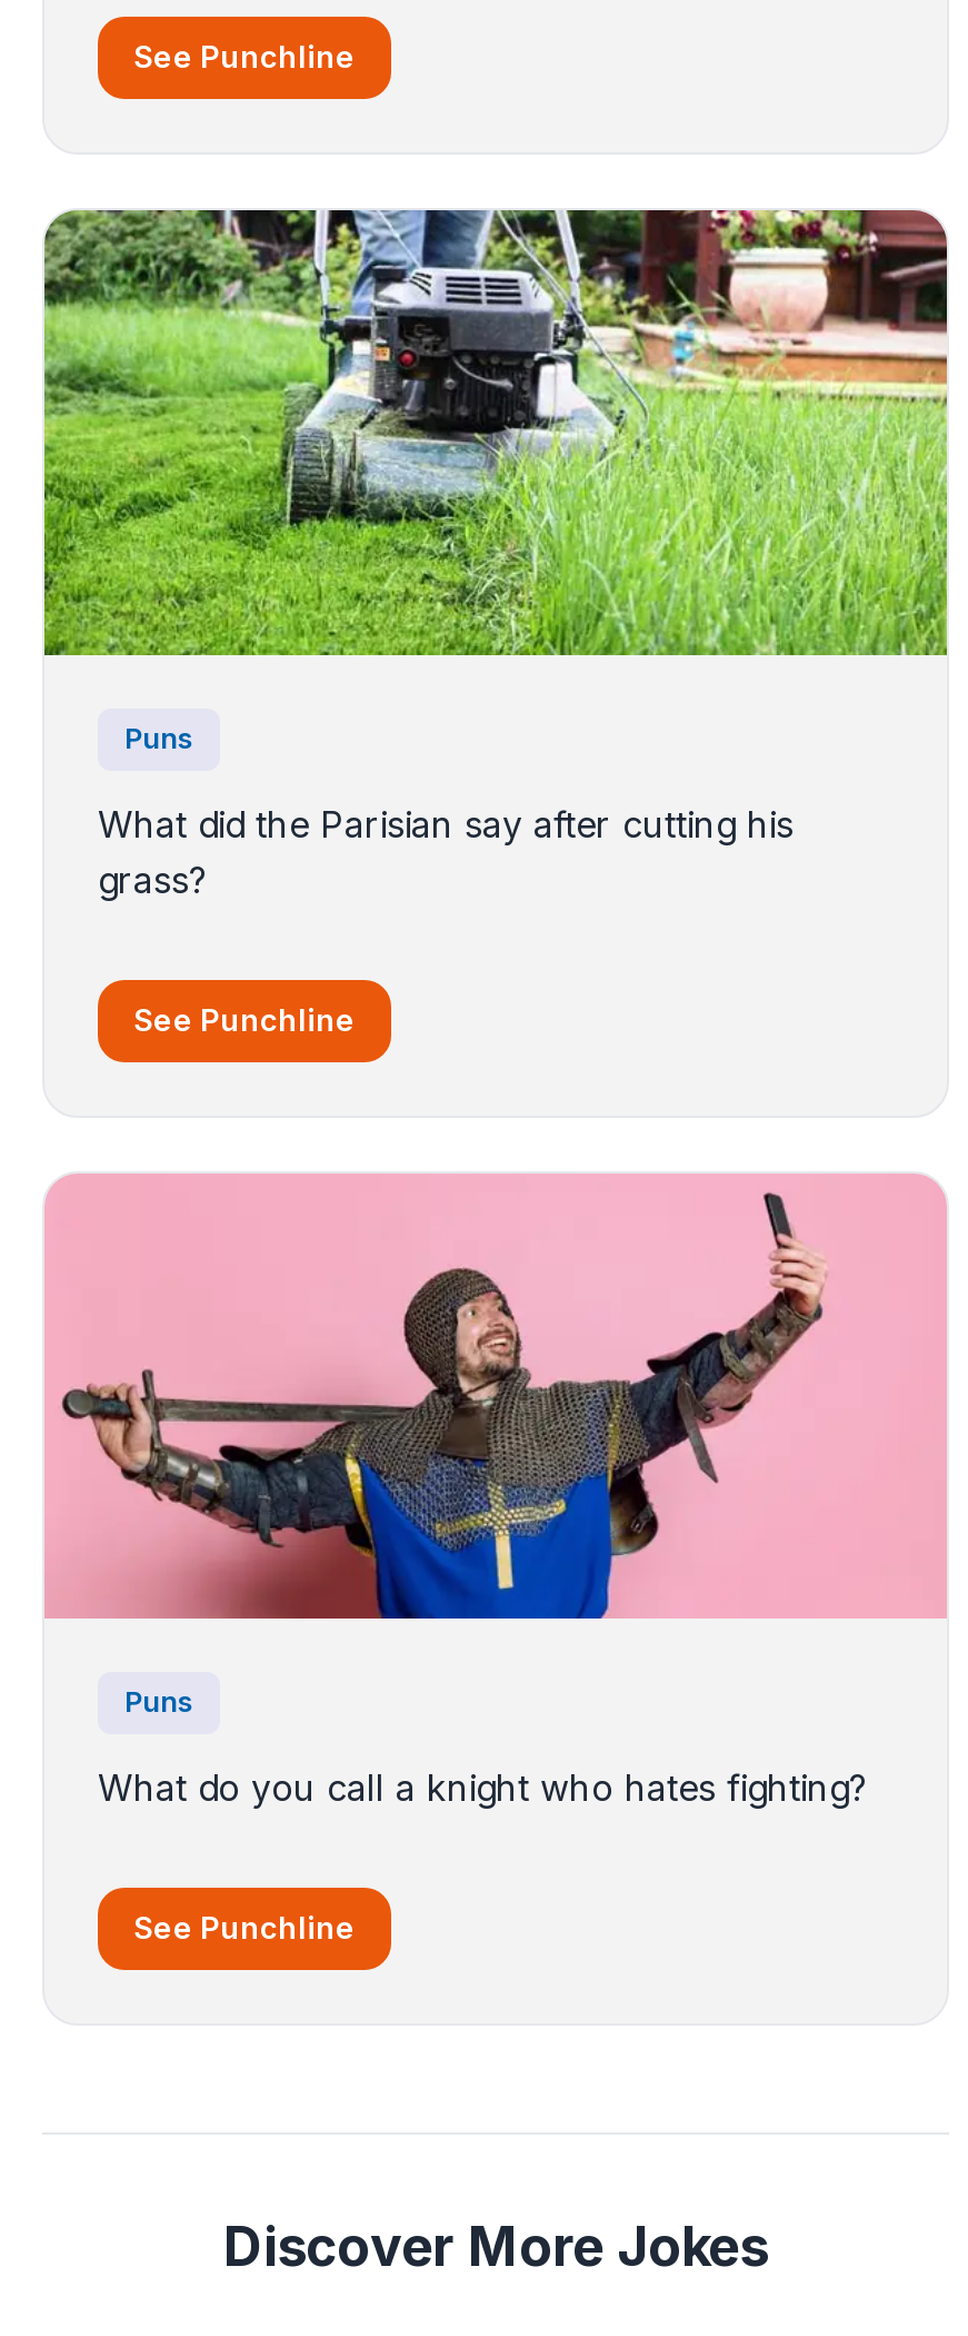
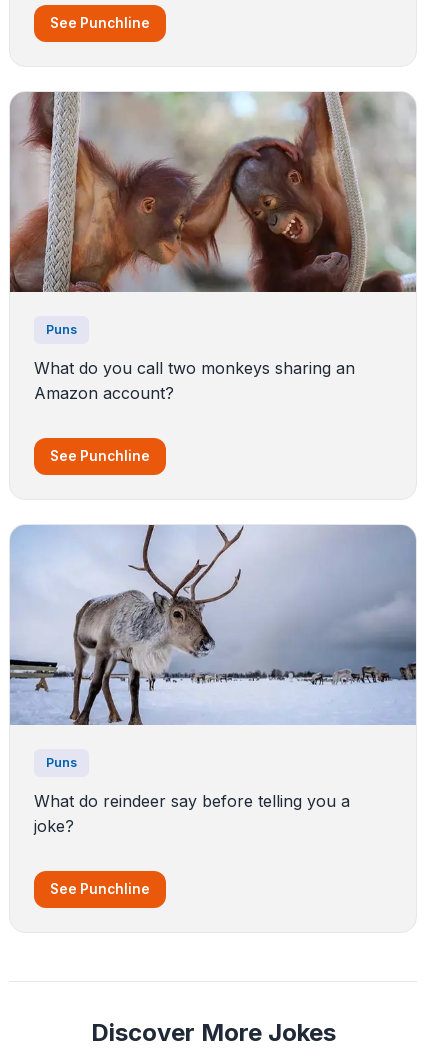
[42,208,949,657] [image] -> [9,91,416,293] [image]
[98,802,794,902] What did the Parisian say after cutting his | grass? -> [34,358,355,403] What do you call two monkeys sharing an | Amazon account?
[44,1174,947,1621] [image] -> [9,524,417,726] [image]
[98,1766,869,1810] What do you call a knight who hates fighting? -> [34,791,350,836] What do reindeer say before telling you a | joke?

